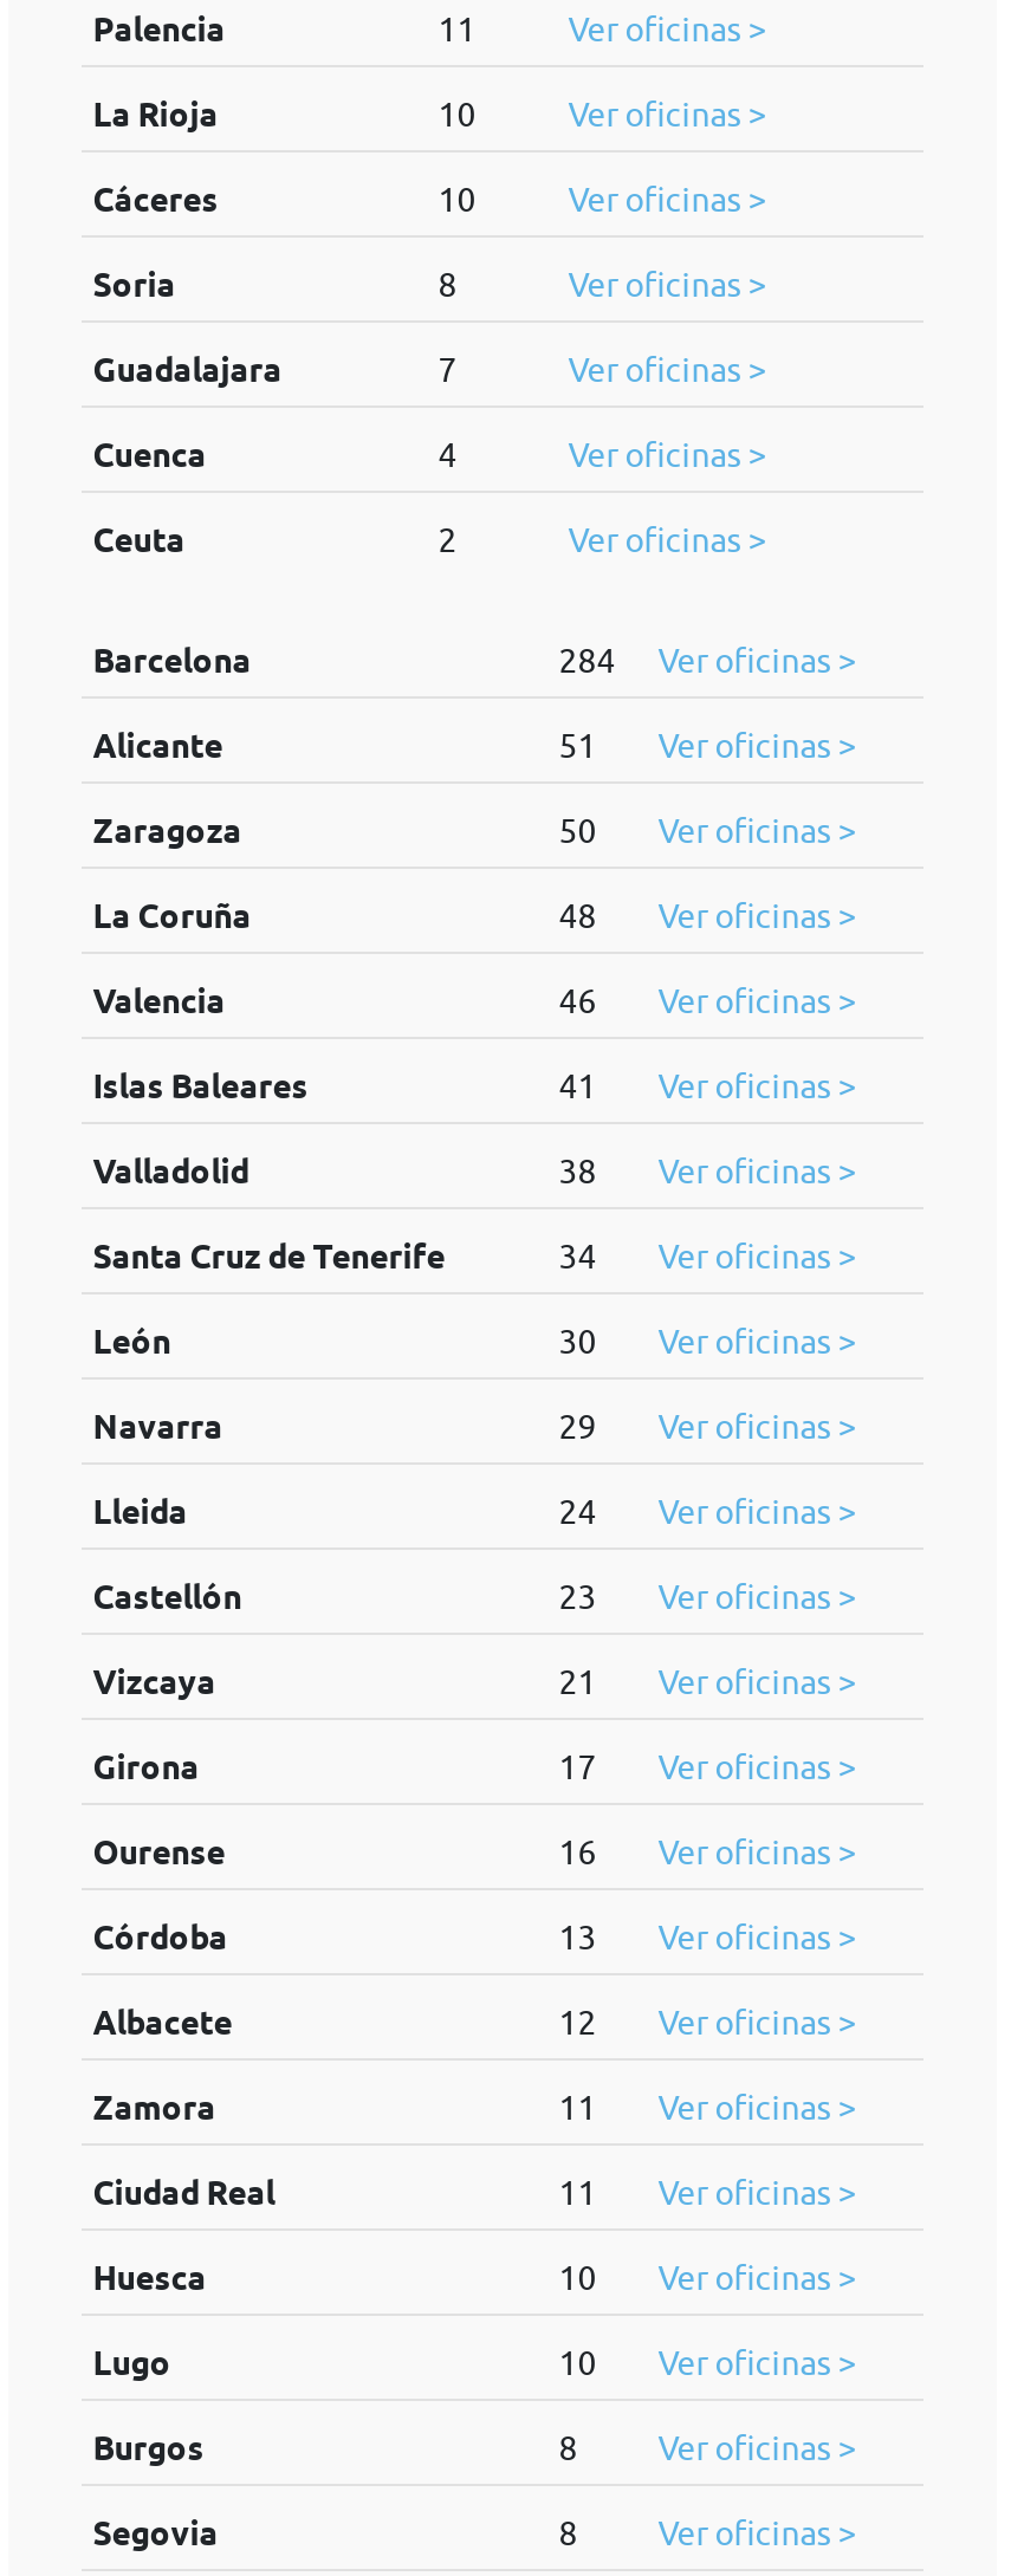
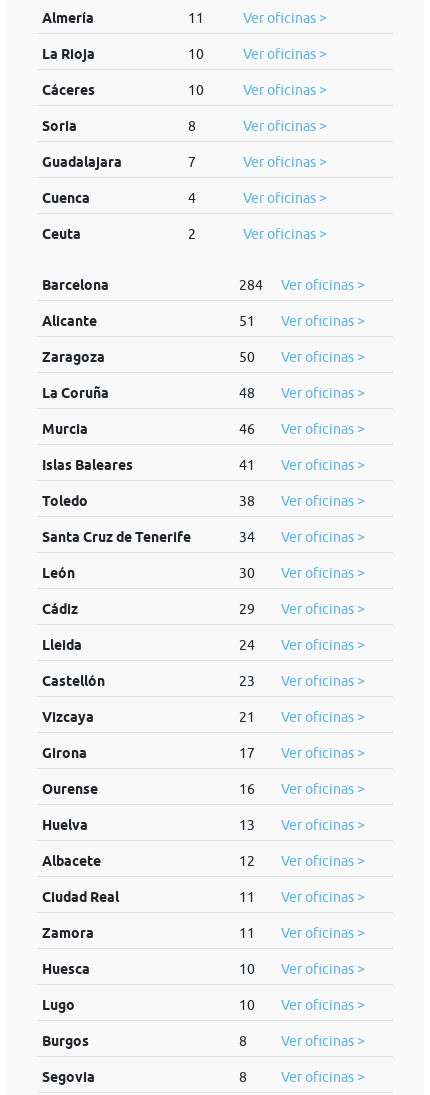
[93,11,225,48] Palencia -> [42,10,94,26] Almería
[93,982,225,1020] Valencia -> [42,421,88,437] Murcia
[93,1153,249,1190] Valladolid -> [42,493,88,509] Toledo
[93,1408,223,1446] Navarra -> [42,601,78,617] Cádiz
[93,1919,228,1957] Córdoba -> [42,817,88,833] Huelva
moved [93,2089,216,2127] -> [42,925,94,941]: Zamora
moved [93,2174,275,2212] -> [42,889,119,905]: Ciudad Real

